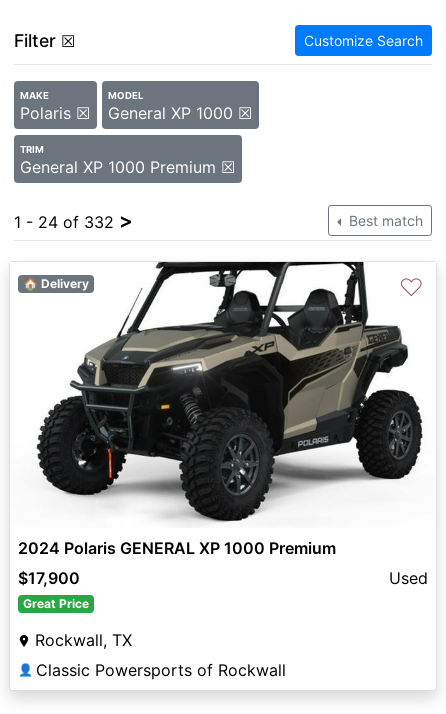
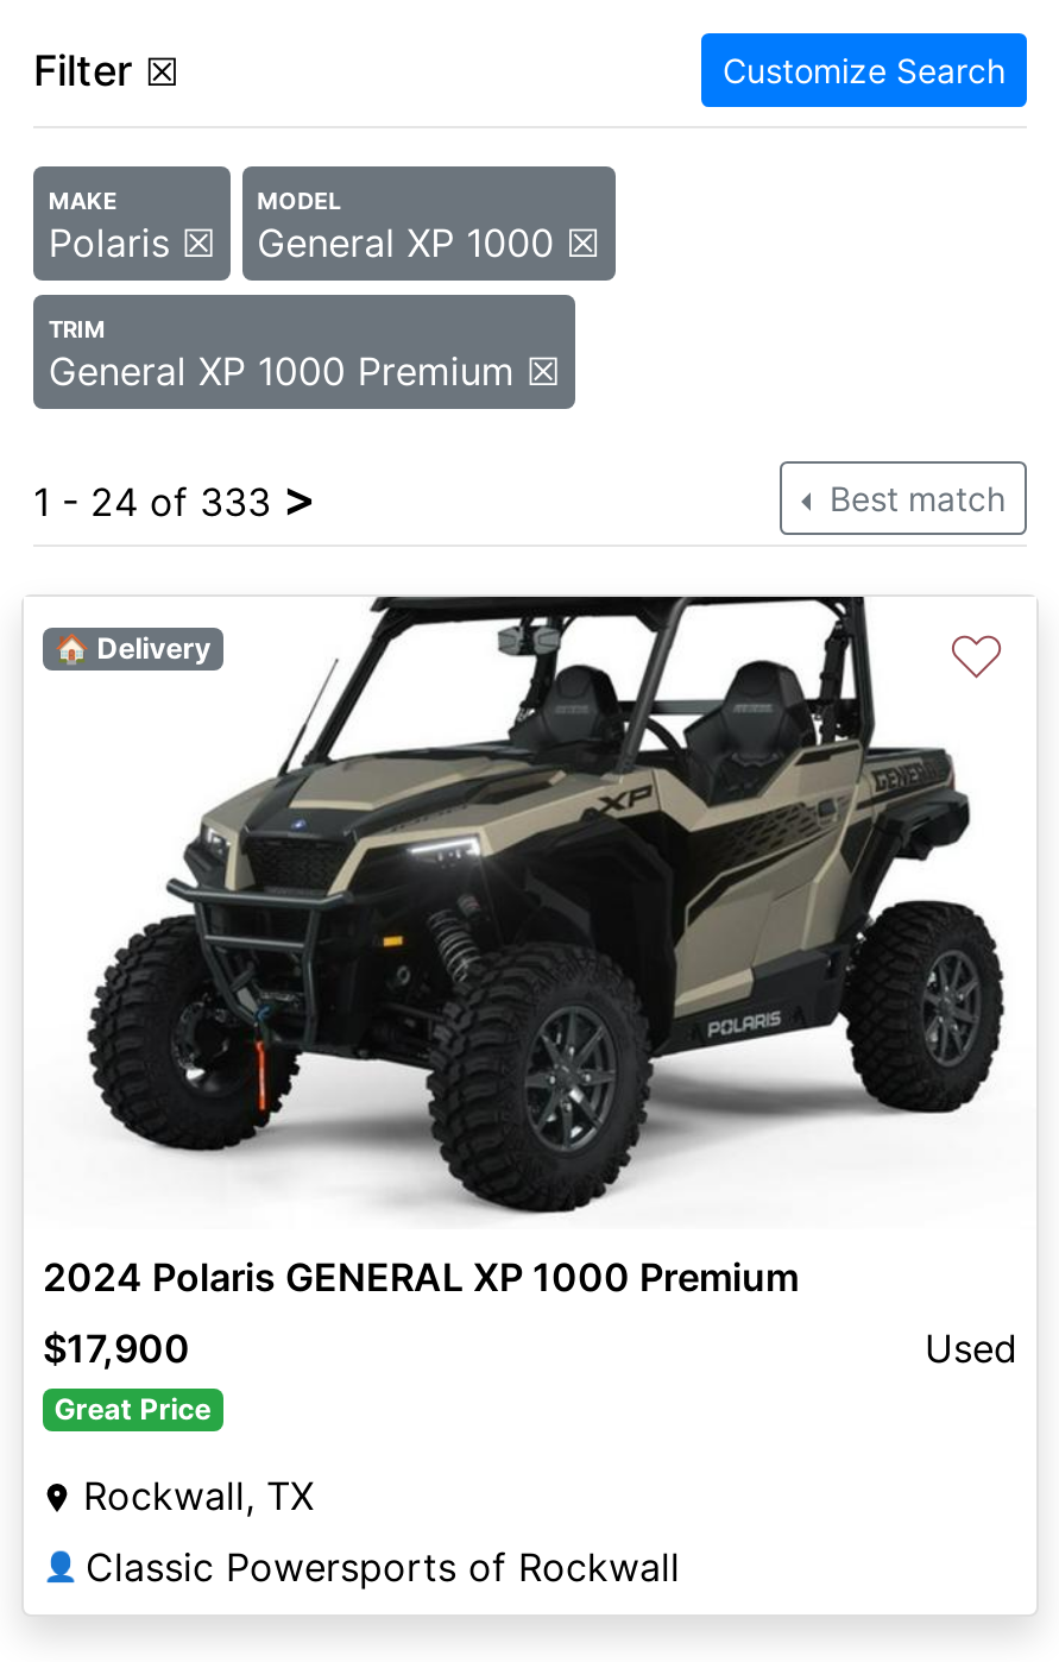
[14,208,133,233] 1 - 24 of 332 > -> [33,468,316,528] 1 - 24 of 333 >

